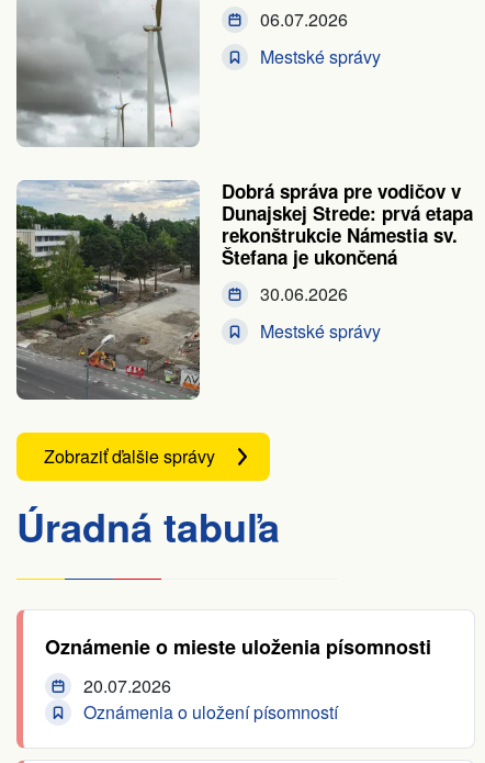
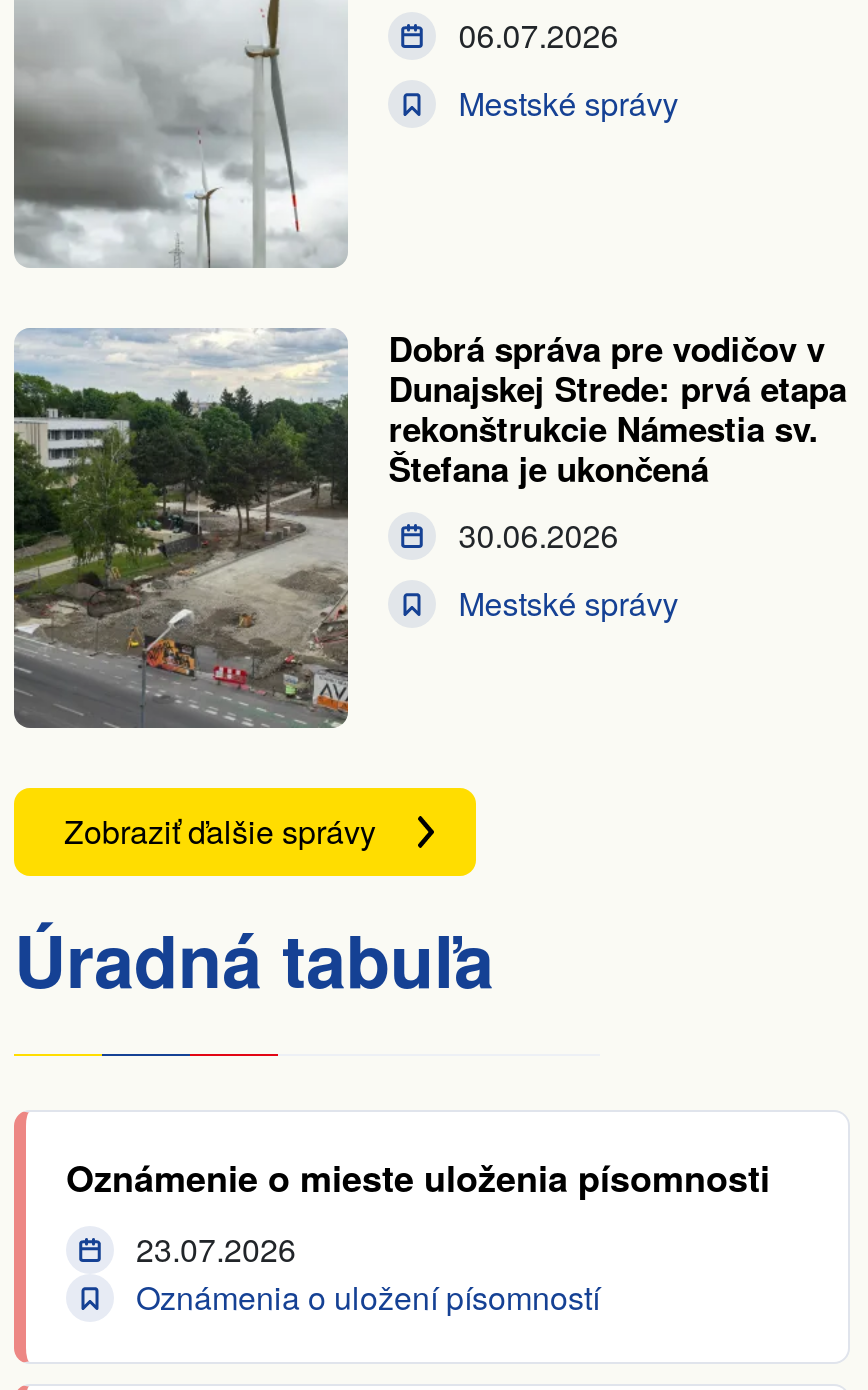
[83,673,171,698] 20.07.2026 -> [136,1225,296,1271] 23.07.2026

